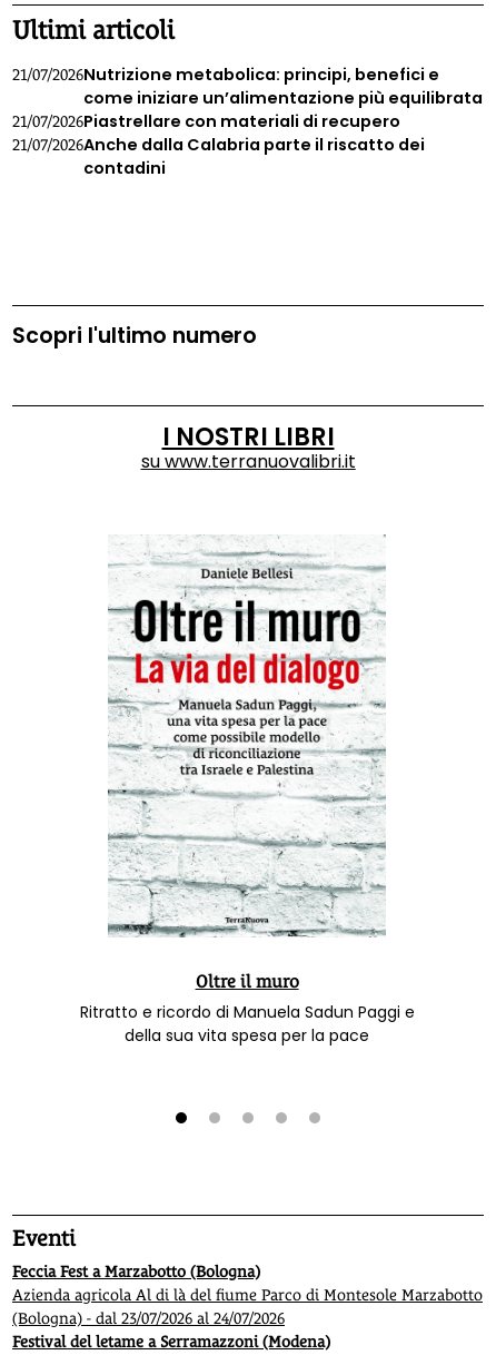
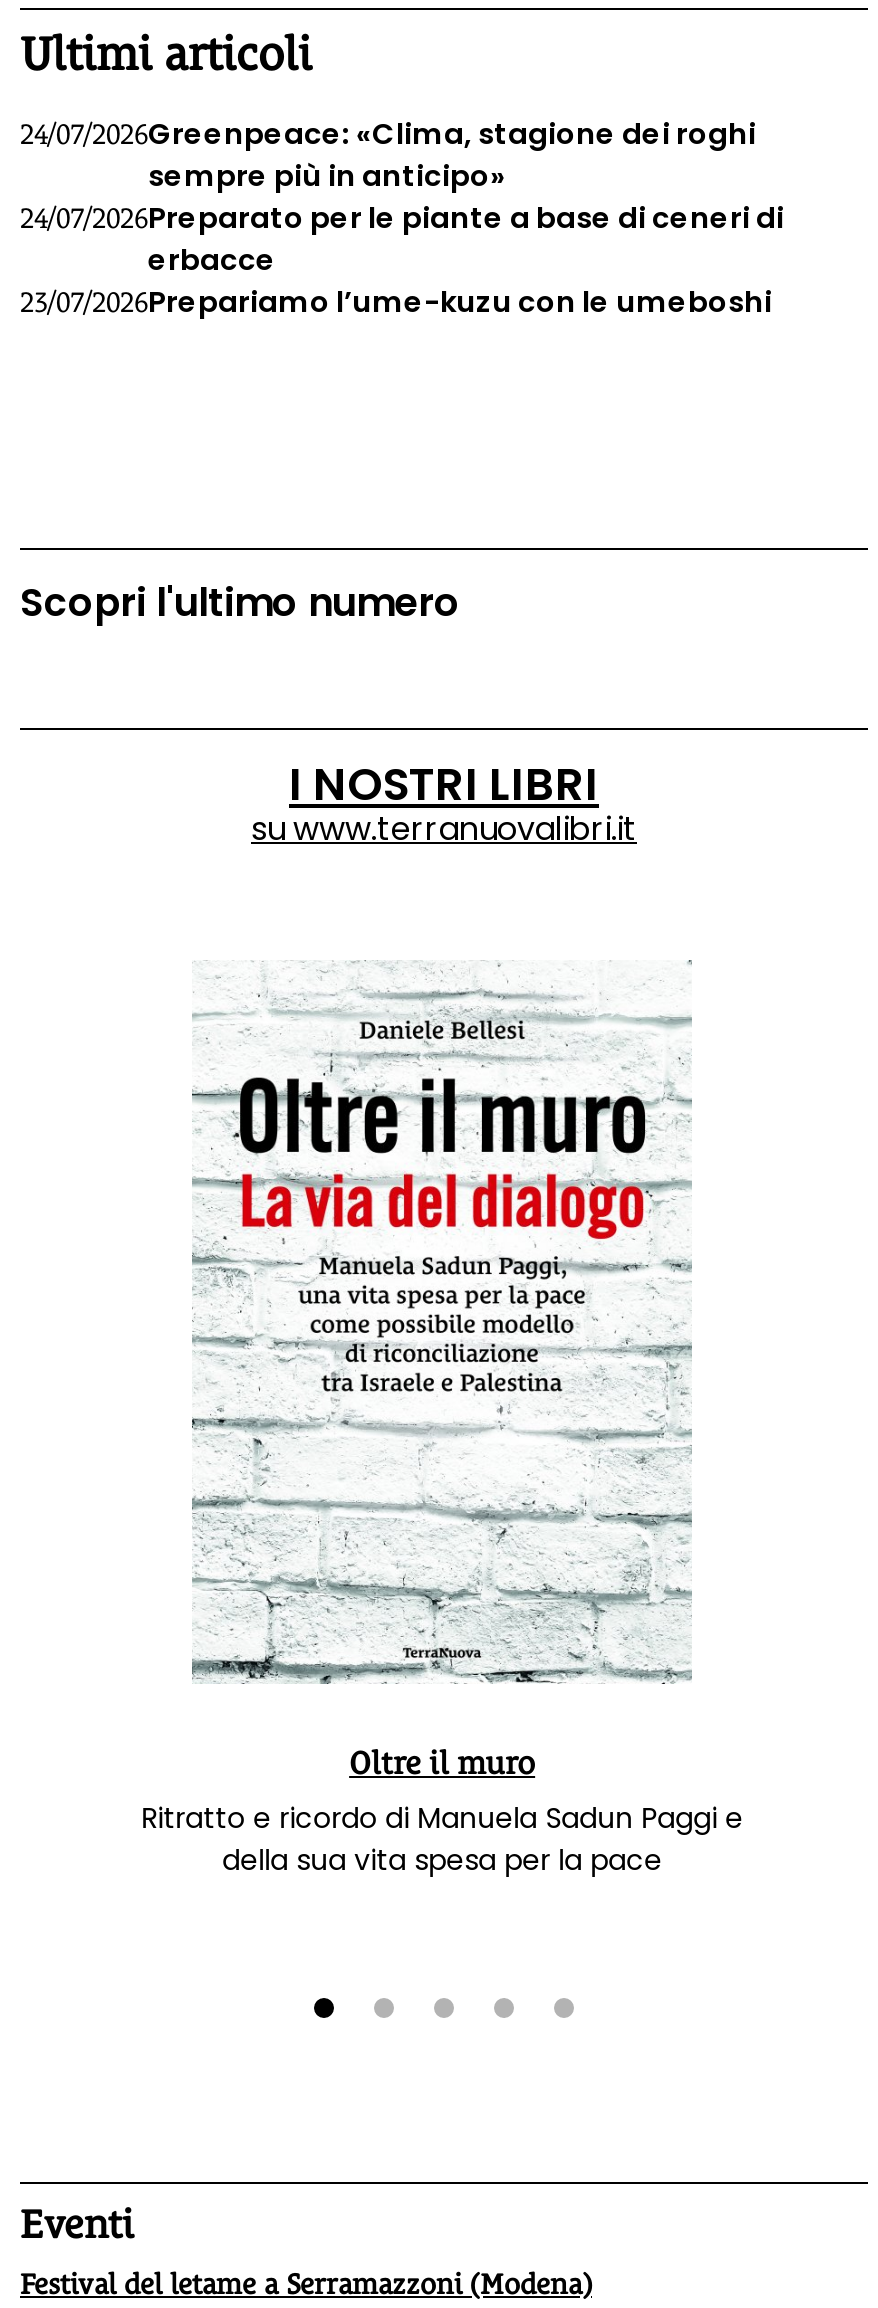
[12,63,483,179] 21/07/2026Nutrizione metabolica: principi, benefici e | come iniziare un’alimentazione più equilibrata | 21/07/2026Piastrellare con materiali di recupero | 21/07/2026Anche dalla Calabria parte il riscatto dei | contadini -> [20,114,784,322] 24/07/2026Greenpeace: «Clima, stagione dei roghi | sempre più in anticipo» | 24/07/2026Preparato per le piante a base di ceneri di | erbacce | 23/07/2026Prepariamo l’ume-kuzu con le umeboshi
[12,1262,483,1327] Feccia Fest a Marzabotto (Bologna) | Azienda agricola Al di là del fiume Parco di Montesole Marzabotto | (Bologna) - dal 23/07/2026 al 24/07/2026 -> none

